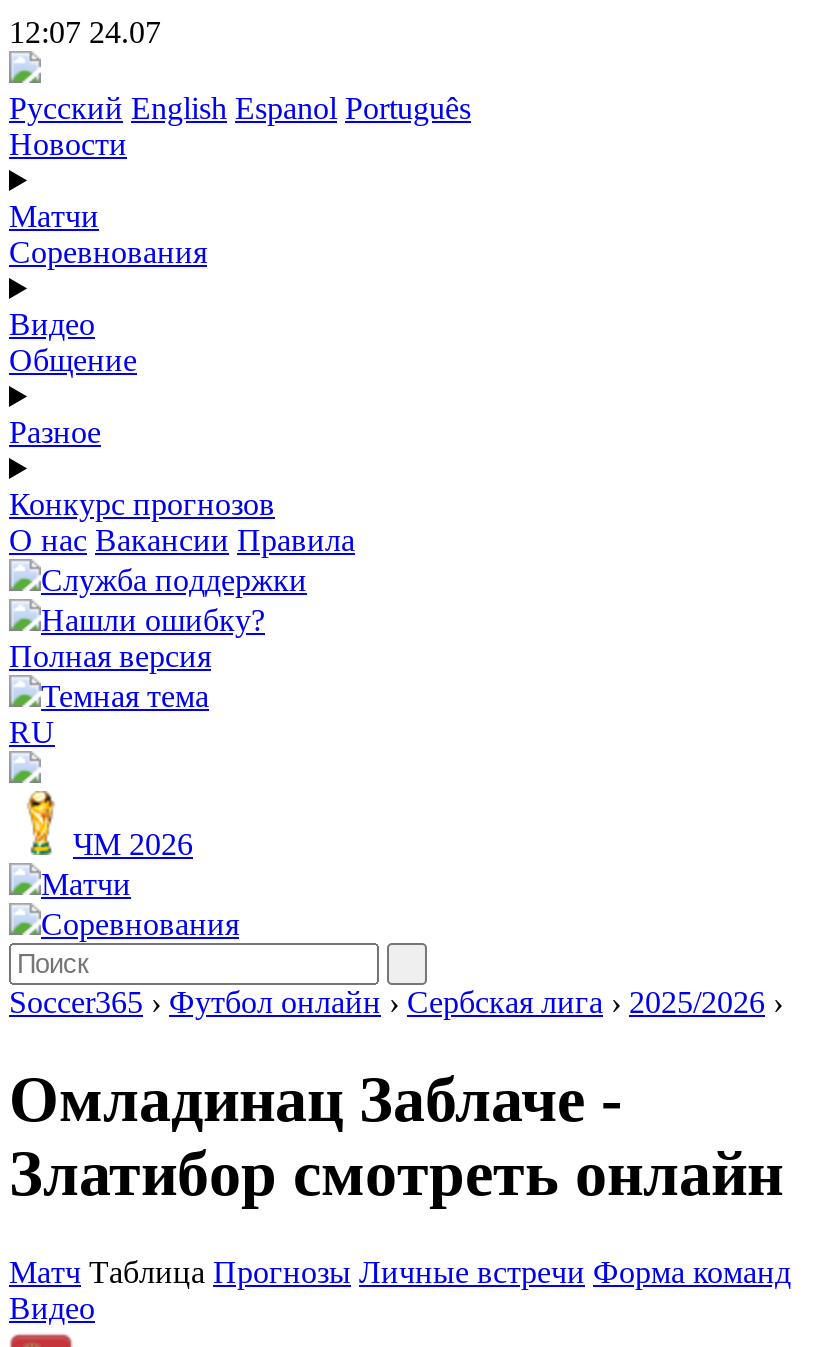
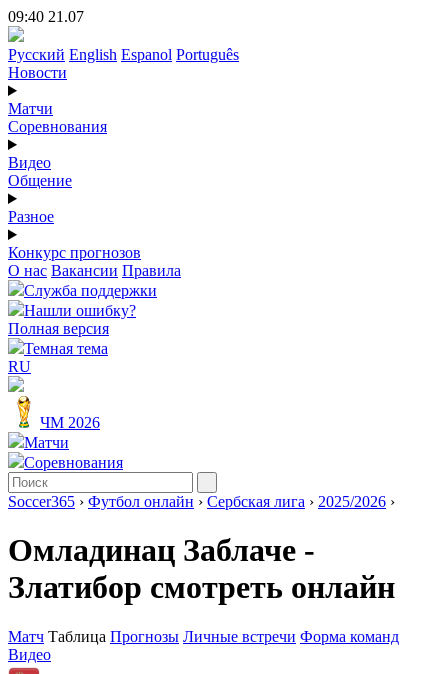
[9,15,161,49] 12:07 24.07 -> [8,8,84,25] 09:40 21.07

